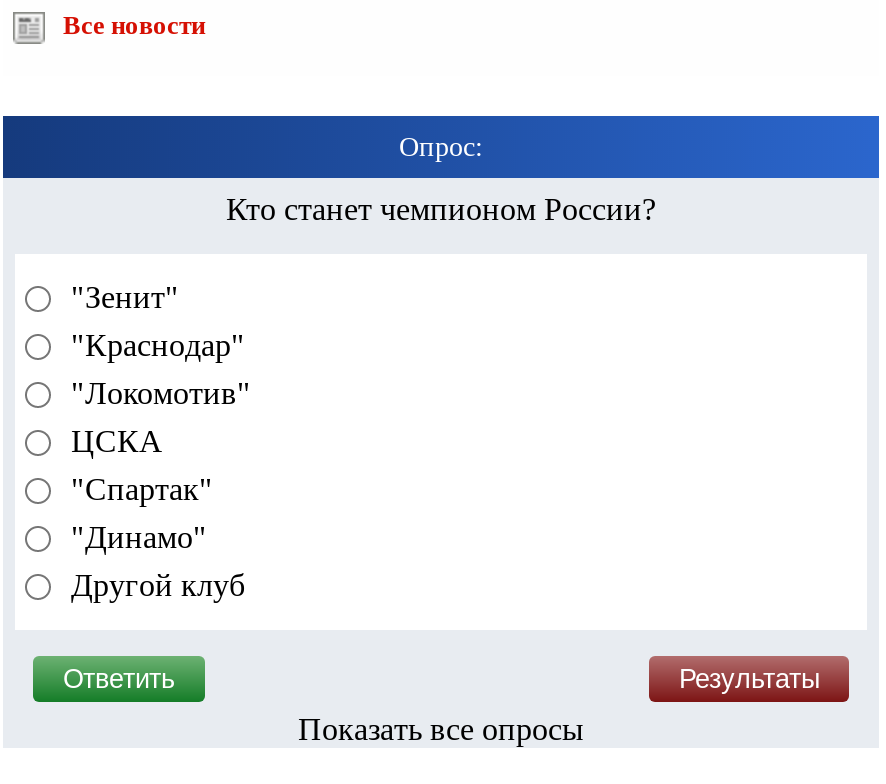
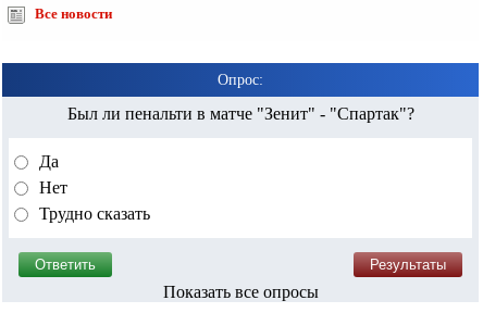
[226,192,656,226] Кто станет чемпионом России? -> [67,104,414,123] Был ли пенальти в матче "Зенит" - "Спартак"?
[63,280,251,602] "Зенит" | "Краснодар" | "Локомотив" | ЦСКА | "Спартак" | "Динамо" | Другой клуб -> [35,152,150,223] Да | Нет | Трудно сказать

